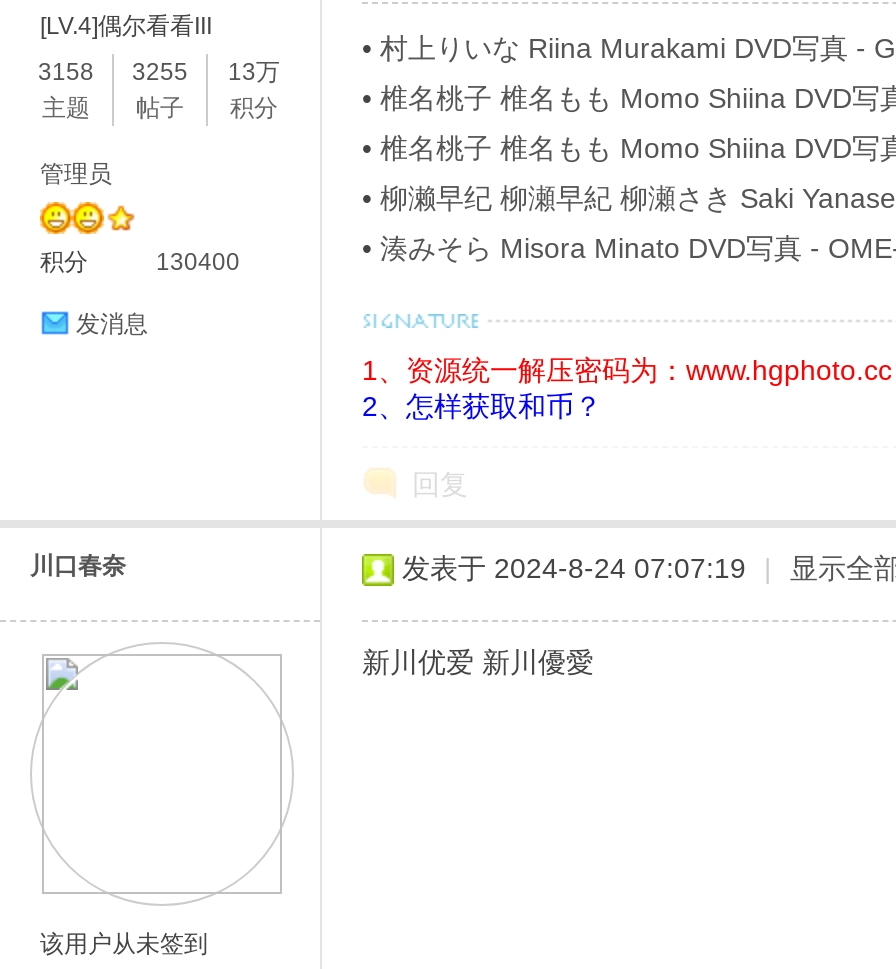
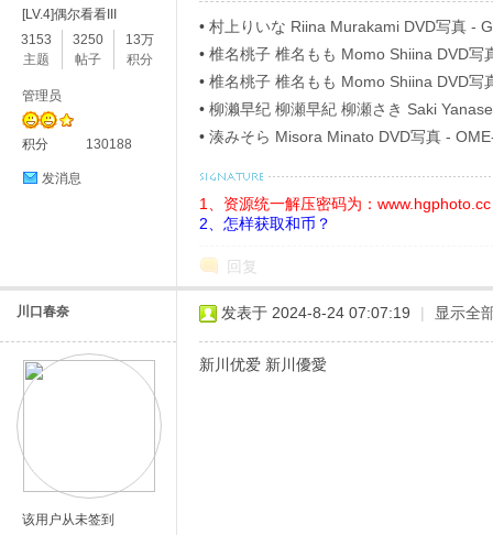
[38,58,94,86] 3158 -> [21,32,52,47] 3153
[132,58,188,86] 3255 -> [73,32,103,47] 3250
[156,248,240,276] 130400 -> [86,137,132,152] 130188

